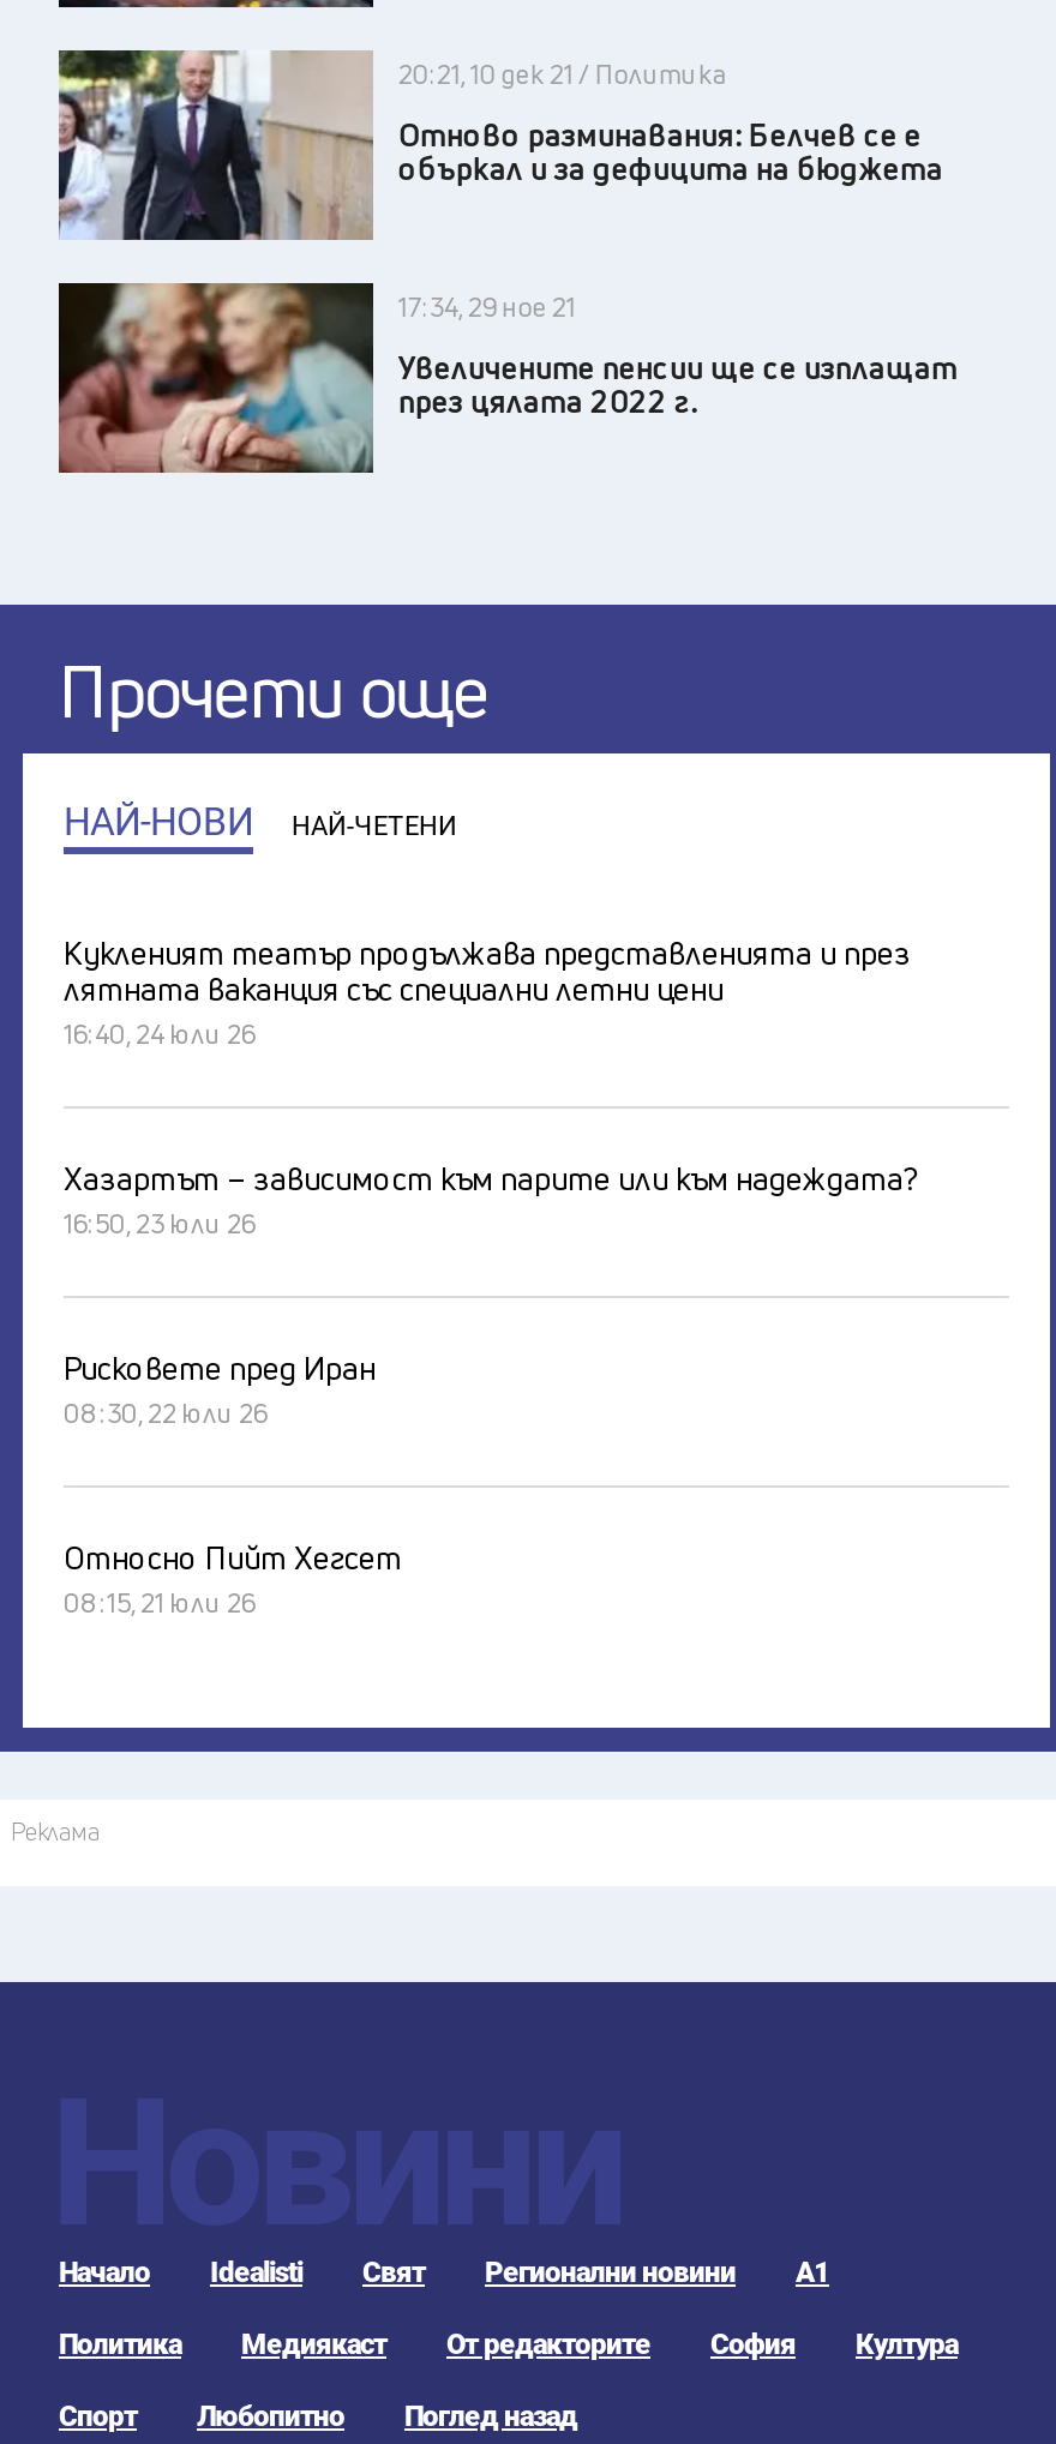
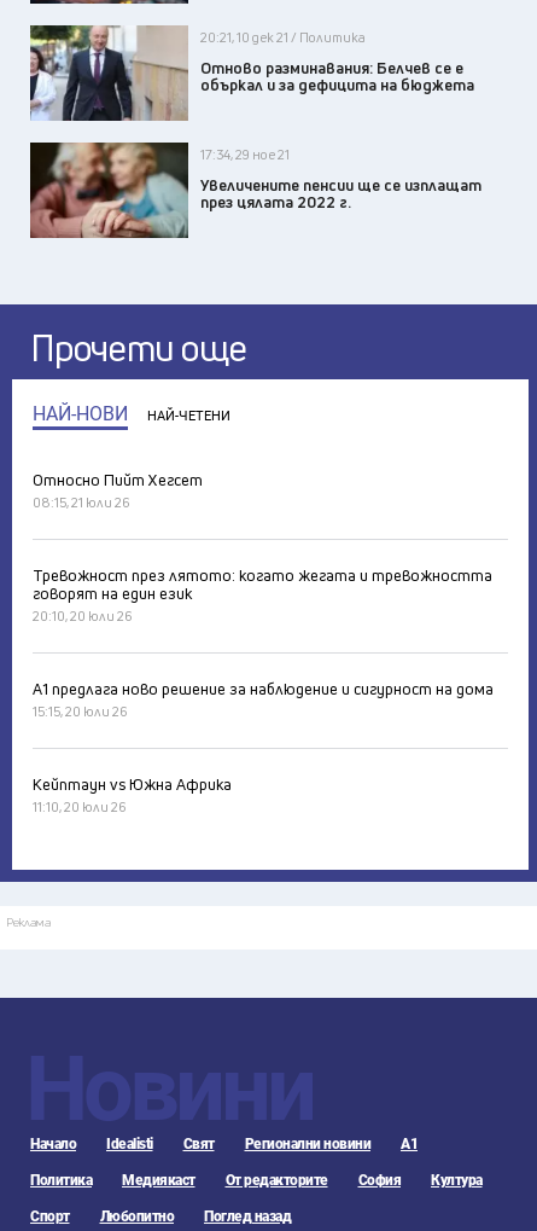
[64,930,916,1429] Кукленият театър продължава представленията и през | лятната ваканция със специални летни цени | 16:40, 24 юли 26 | Хазартът – зависимост към парите или към надеждата? | 16:50, 23 юли 26 | Рисковете пред Иран | 08:30, 22 юли 26 -> none
moved [64,1535,402,1619] -> [33,468,203,511]: Относно Пийт Хегсет | 08:15, 21 юли 26
none -> [33,564,494,815] Тревожност през лятото: когато жегата и тревожността | говорят на един език | 20:10, 20 юли 26 | А1 предлага ново решение за наблюдение и сигурност на дома | 15:15, 20 юли 26 | Кейптаун vs Южна Африка | 11:10, 20 юли 26

